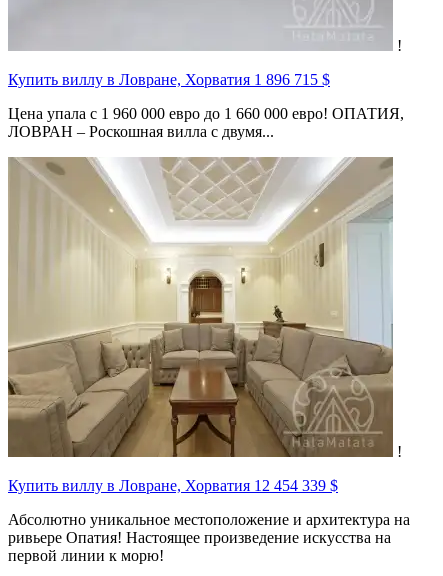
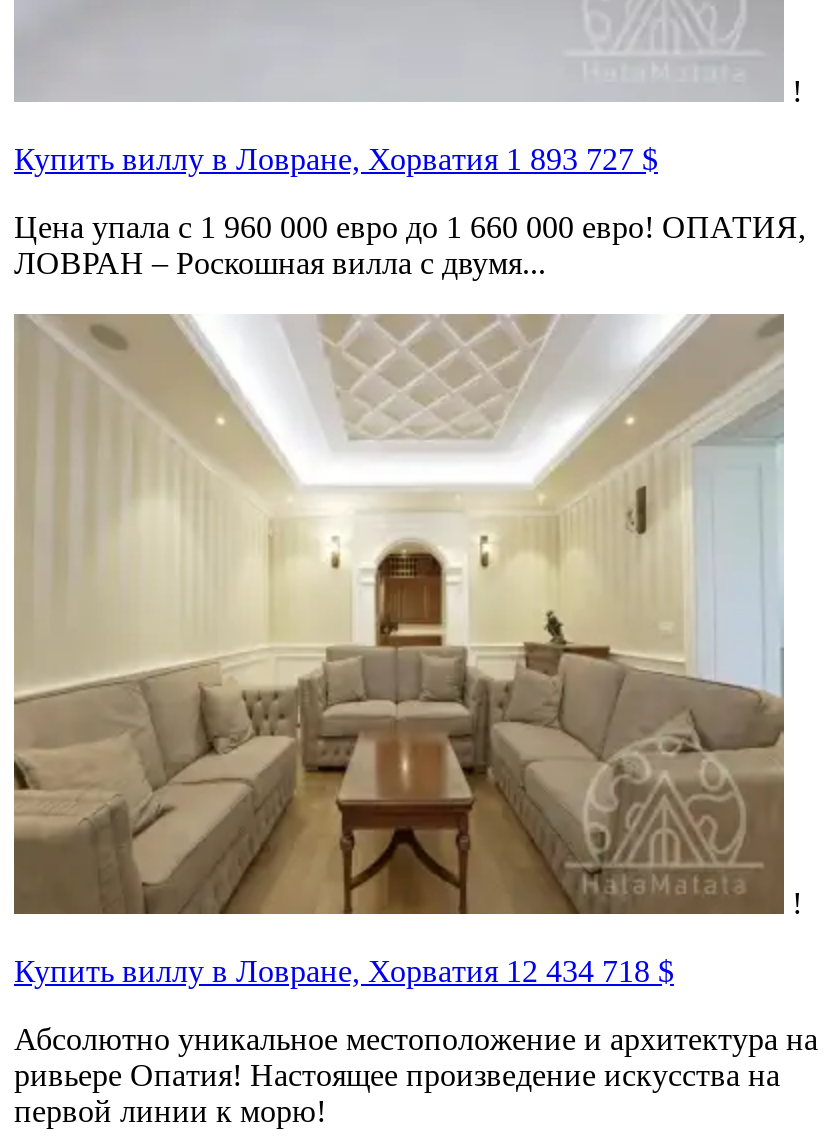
[8,71,330,88] Купить виллу в Ловране, Хорватия 1 896 715 $ -> [14,142,658,176] Купить виллу в Ловране, Хорватия 1 893 727 $
[8,477,338,494] Купить виллу в Ловране, Хорватия 12 454 339 $ -> [14,954,674,988] Купить виллу в Ловране, Хорватия 12 434 718 $

